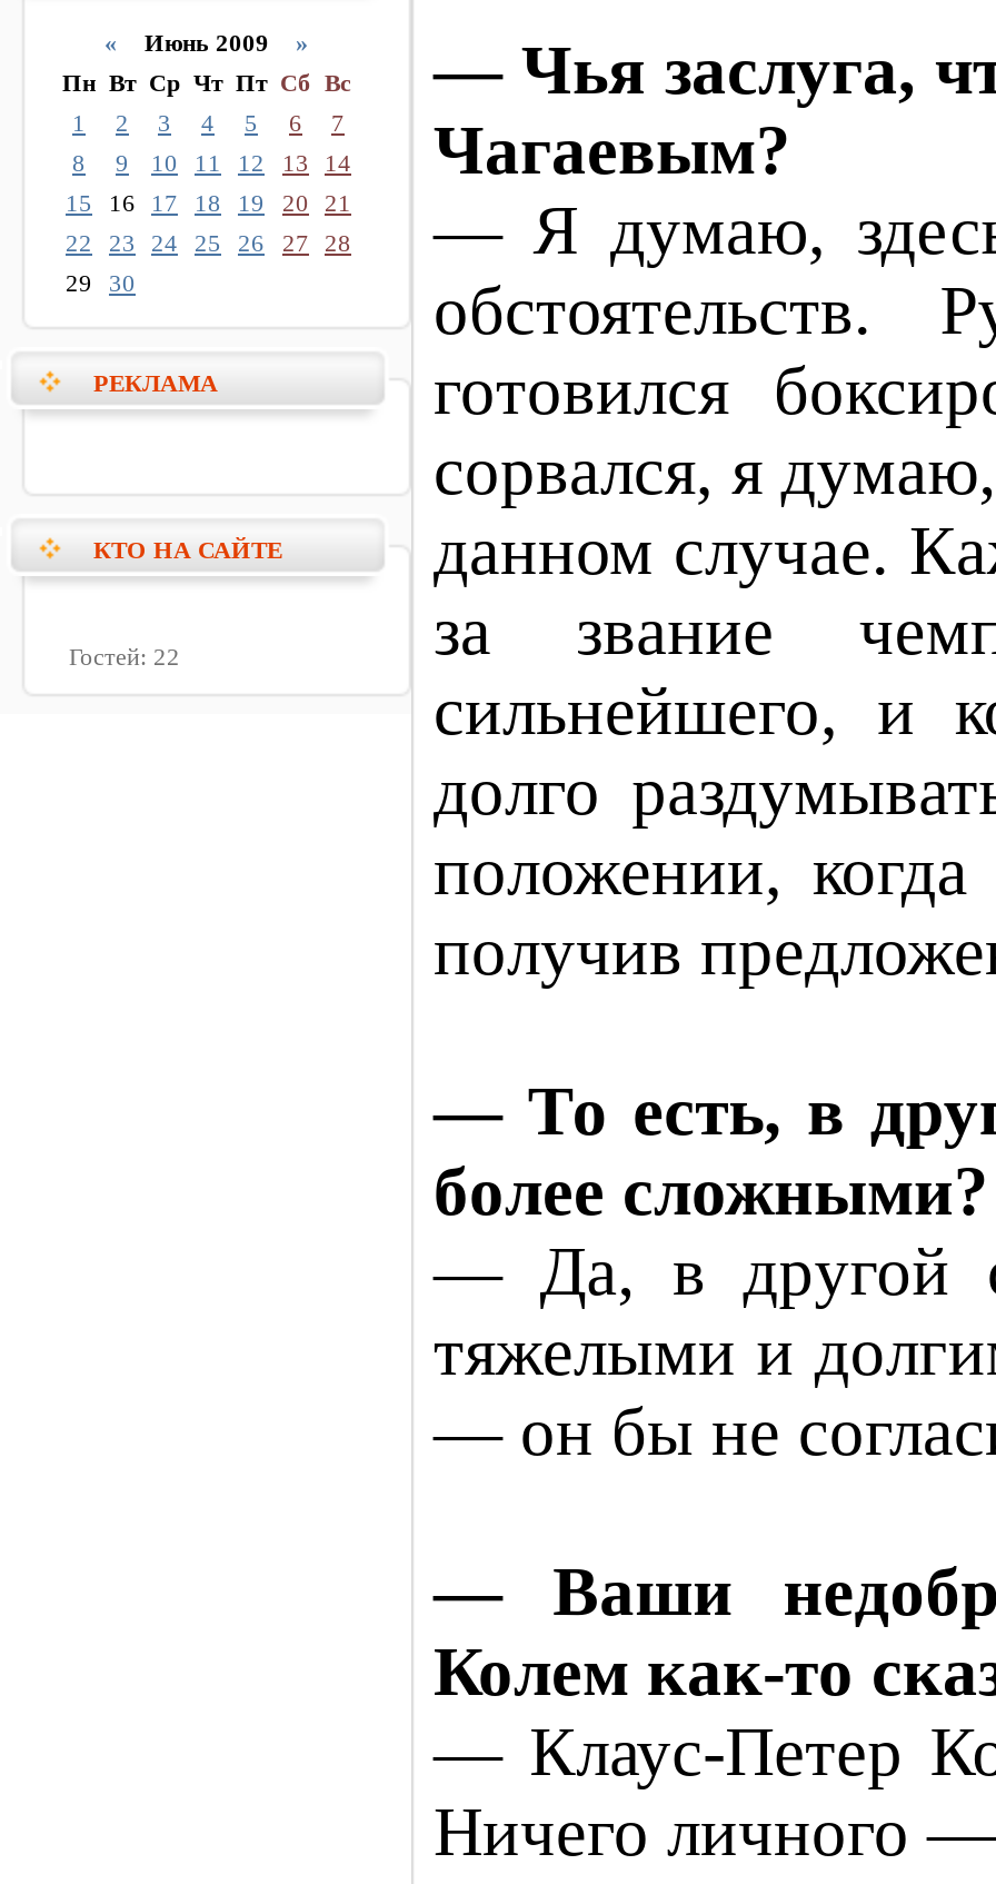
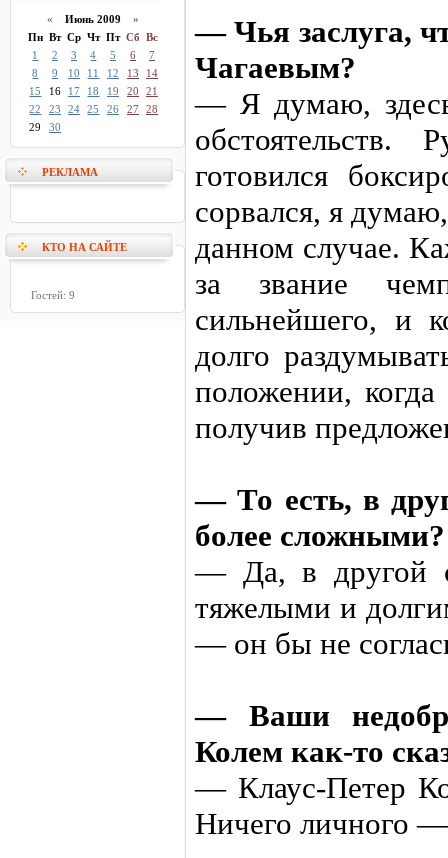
[69,643,180,670] Гостей: 22 -> [31,289,75,301] Гостей: 9

